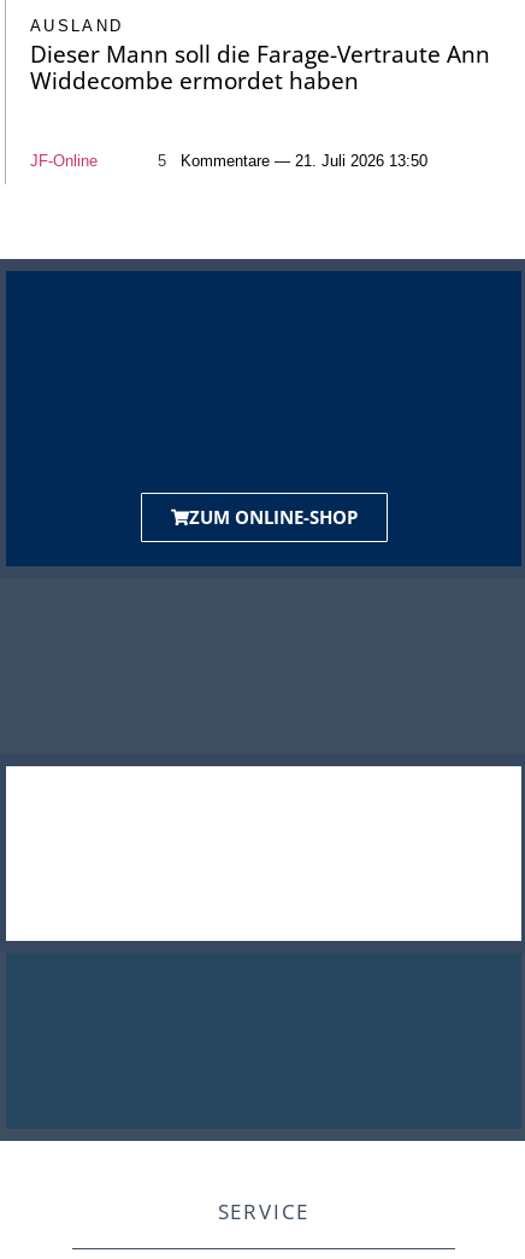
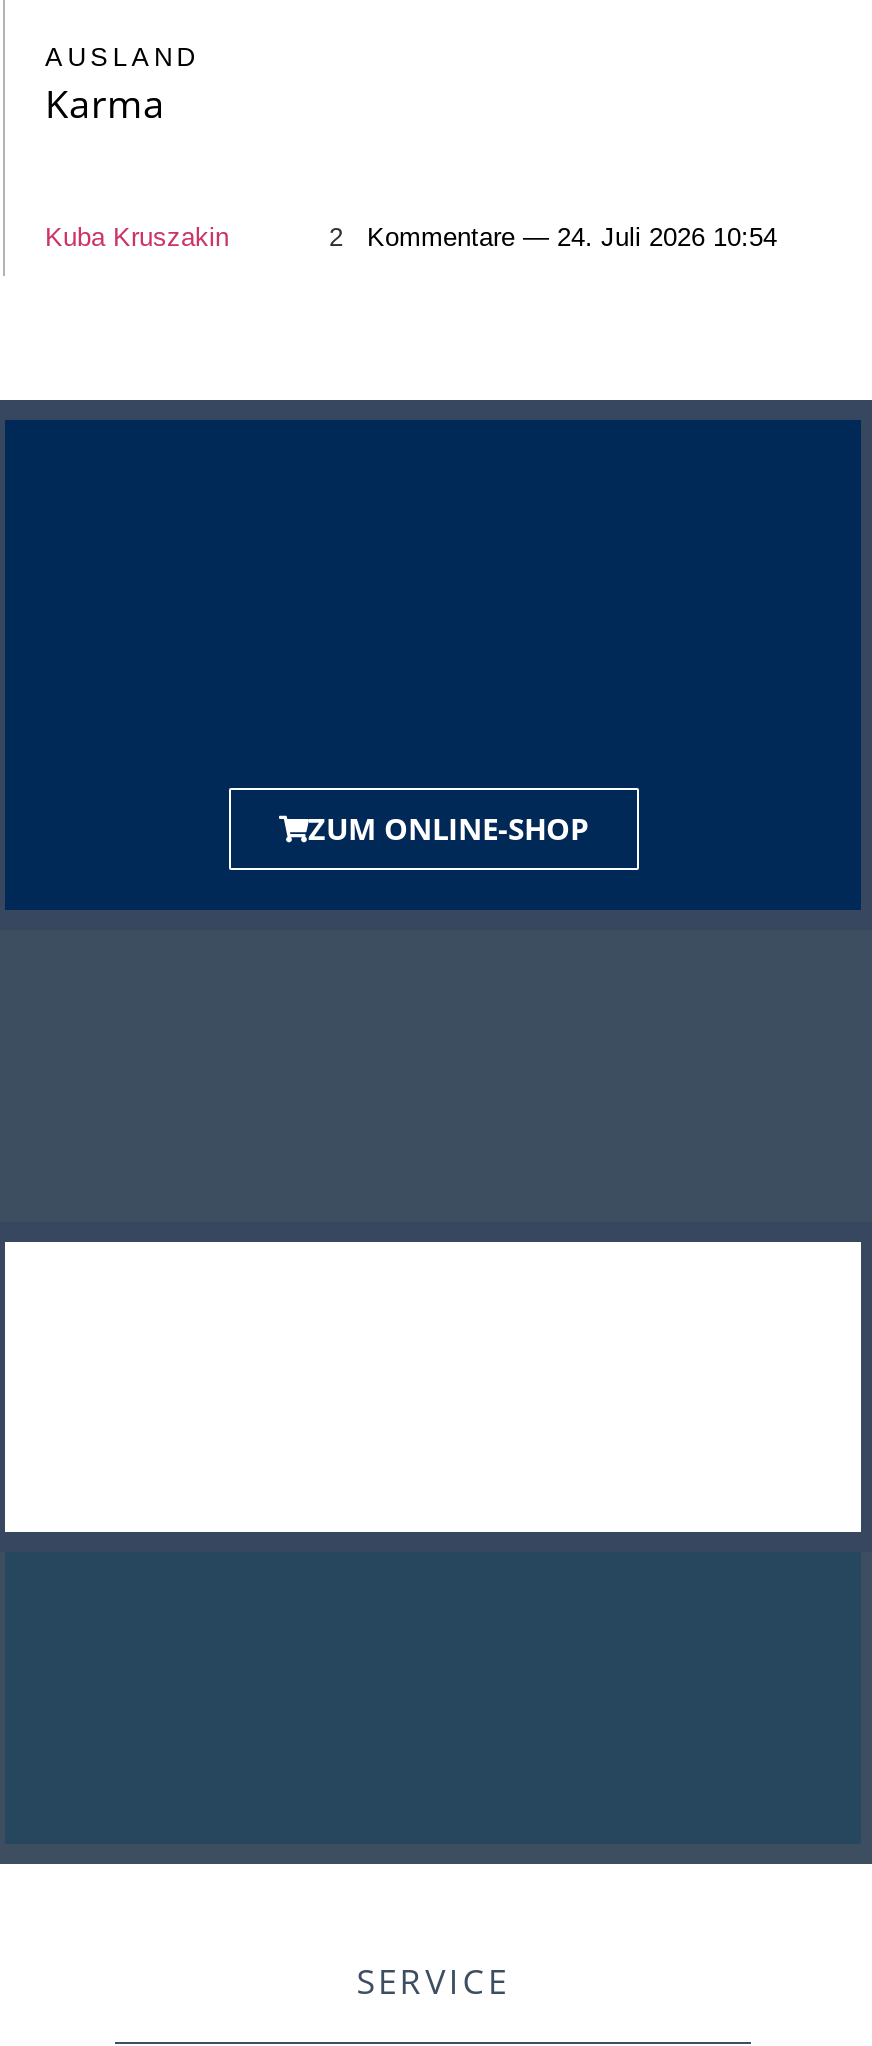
[30,39,490,97] Dieser Mann soll die Farage-Vertraute Ann | Widdecombe ermordet haben -> [45,78,165,130] Karma
[30,152,427,170] JF-Online | 5 | Kommentare — 21. Juli 2026 13:50 -> [45,222,777,252] Kuba Kruszakin | 2 | Kommentare — 24. Juli 2026 10:54

